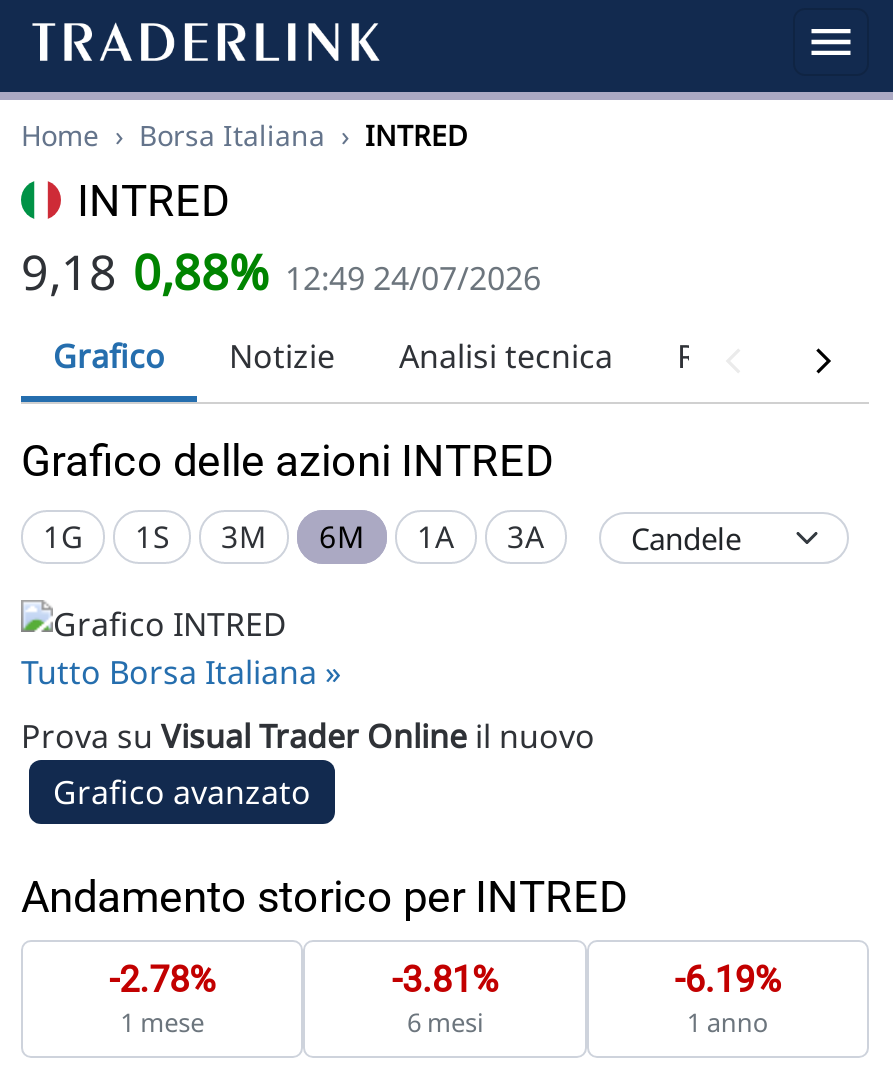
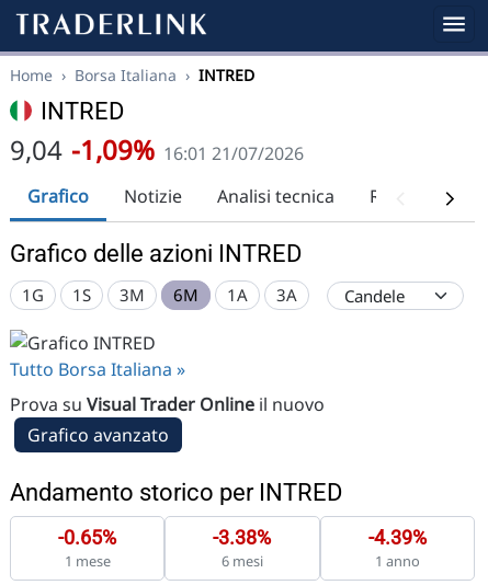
[21,238,541,304] 9,18 0,88% 12:49 24/07/2026 -> [10,131,304,168] 9,04 -1,09% 16:01 21/07/2026
[109,957,215,999] -2.78% -> [58,526,116,549] -0.65%
[392,957,498,999] -3.81% -> [213,526,271,549] -3.38%
[675,957,781,999] -6.19% -> [368,526,426,549] -4.39%

